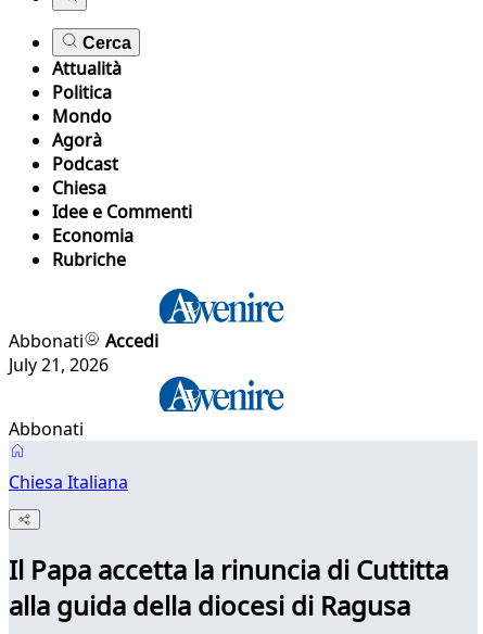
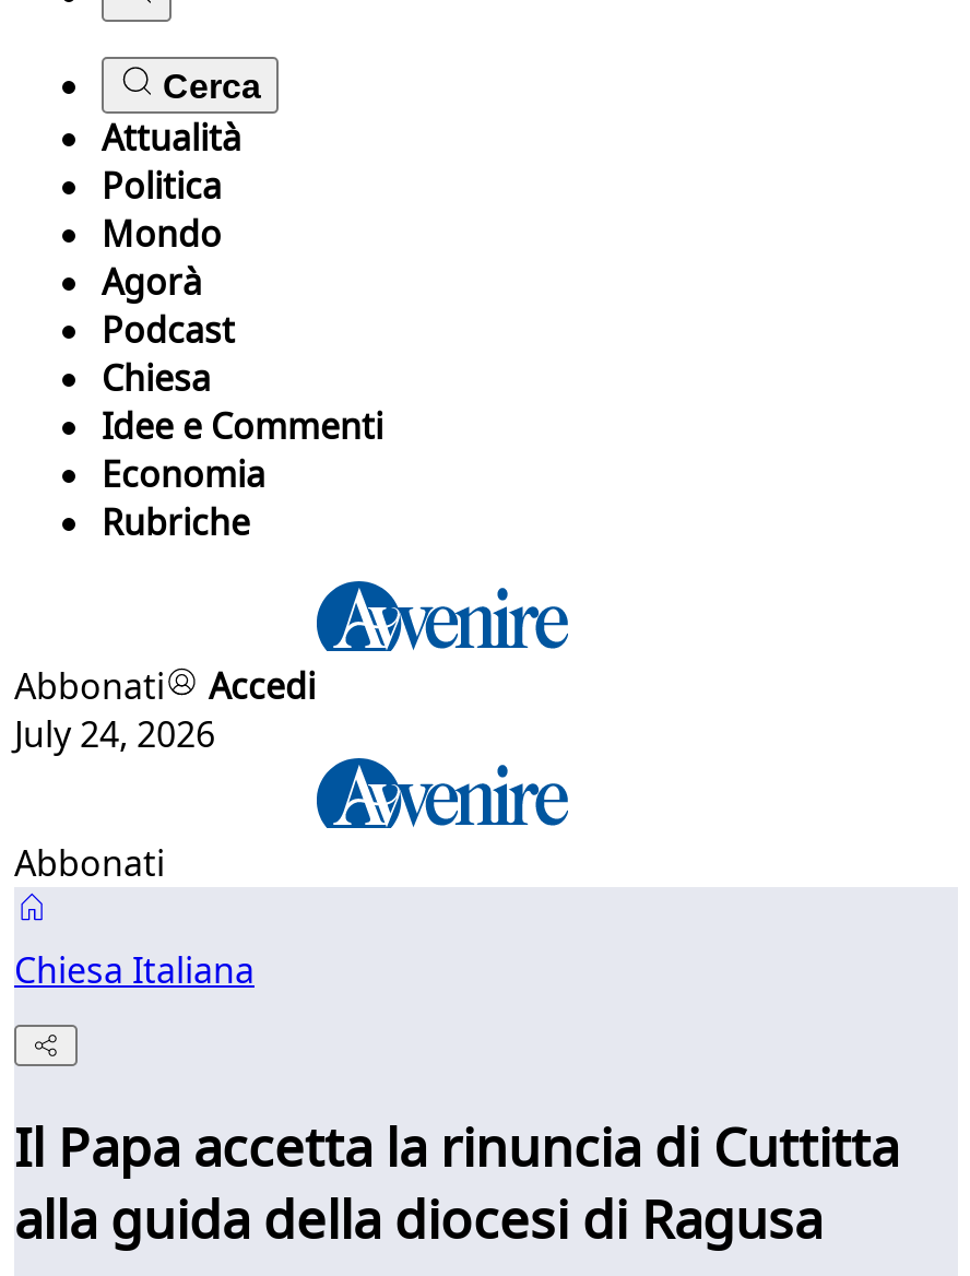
[9,353,109,377] July 21, 2026 -> [14,710,215,758] July 24, 2026

